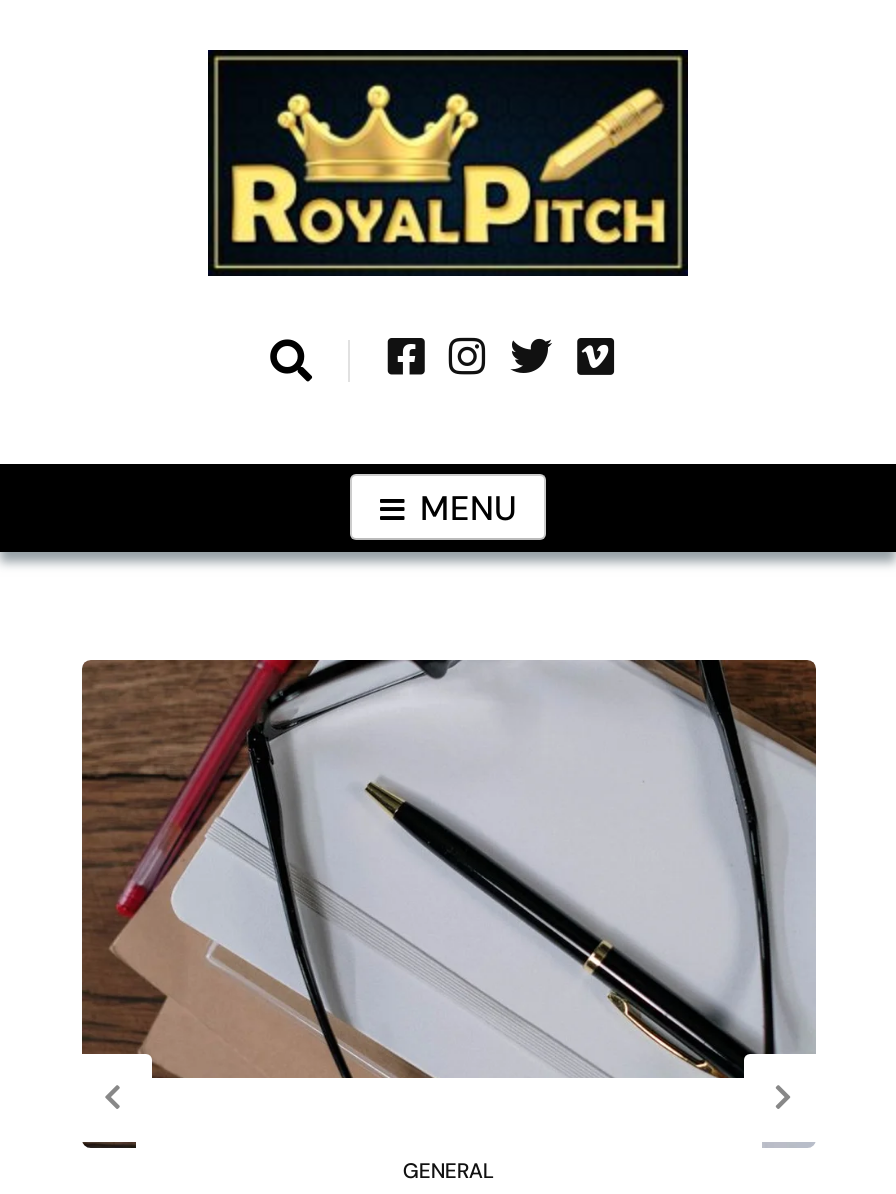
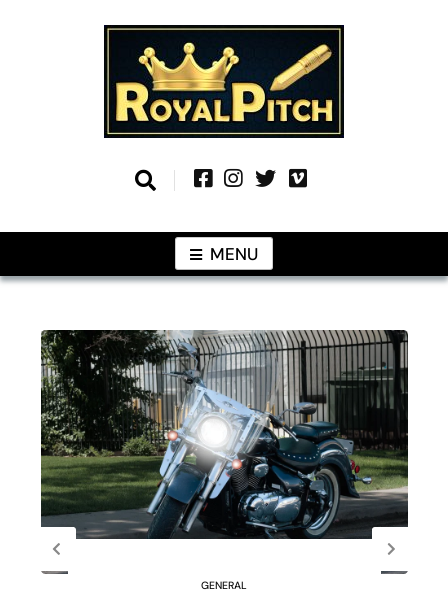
[82,658,816,1080] [image] -> [41,329,409,540] [image]

